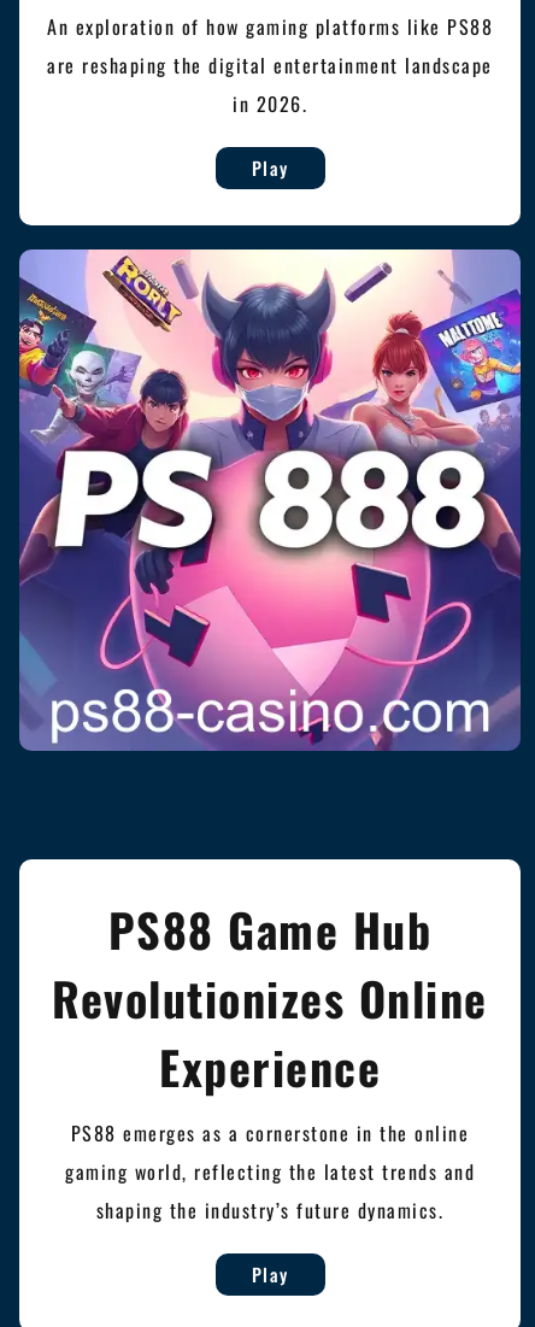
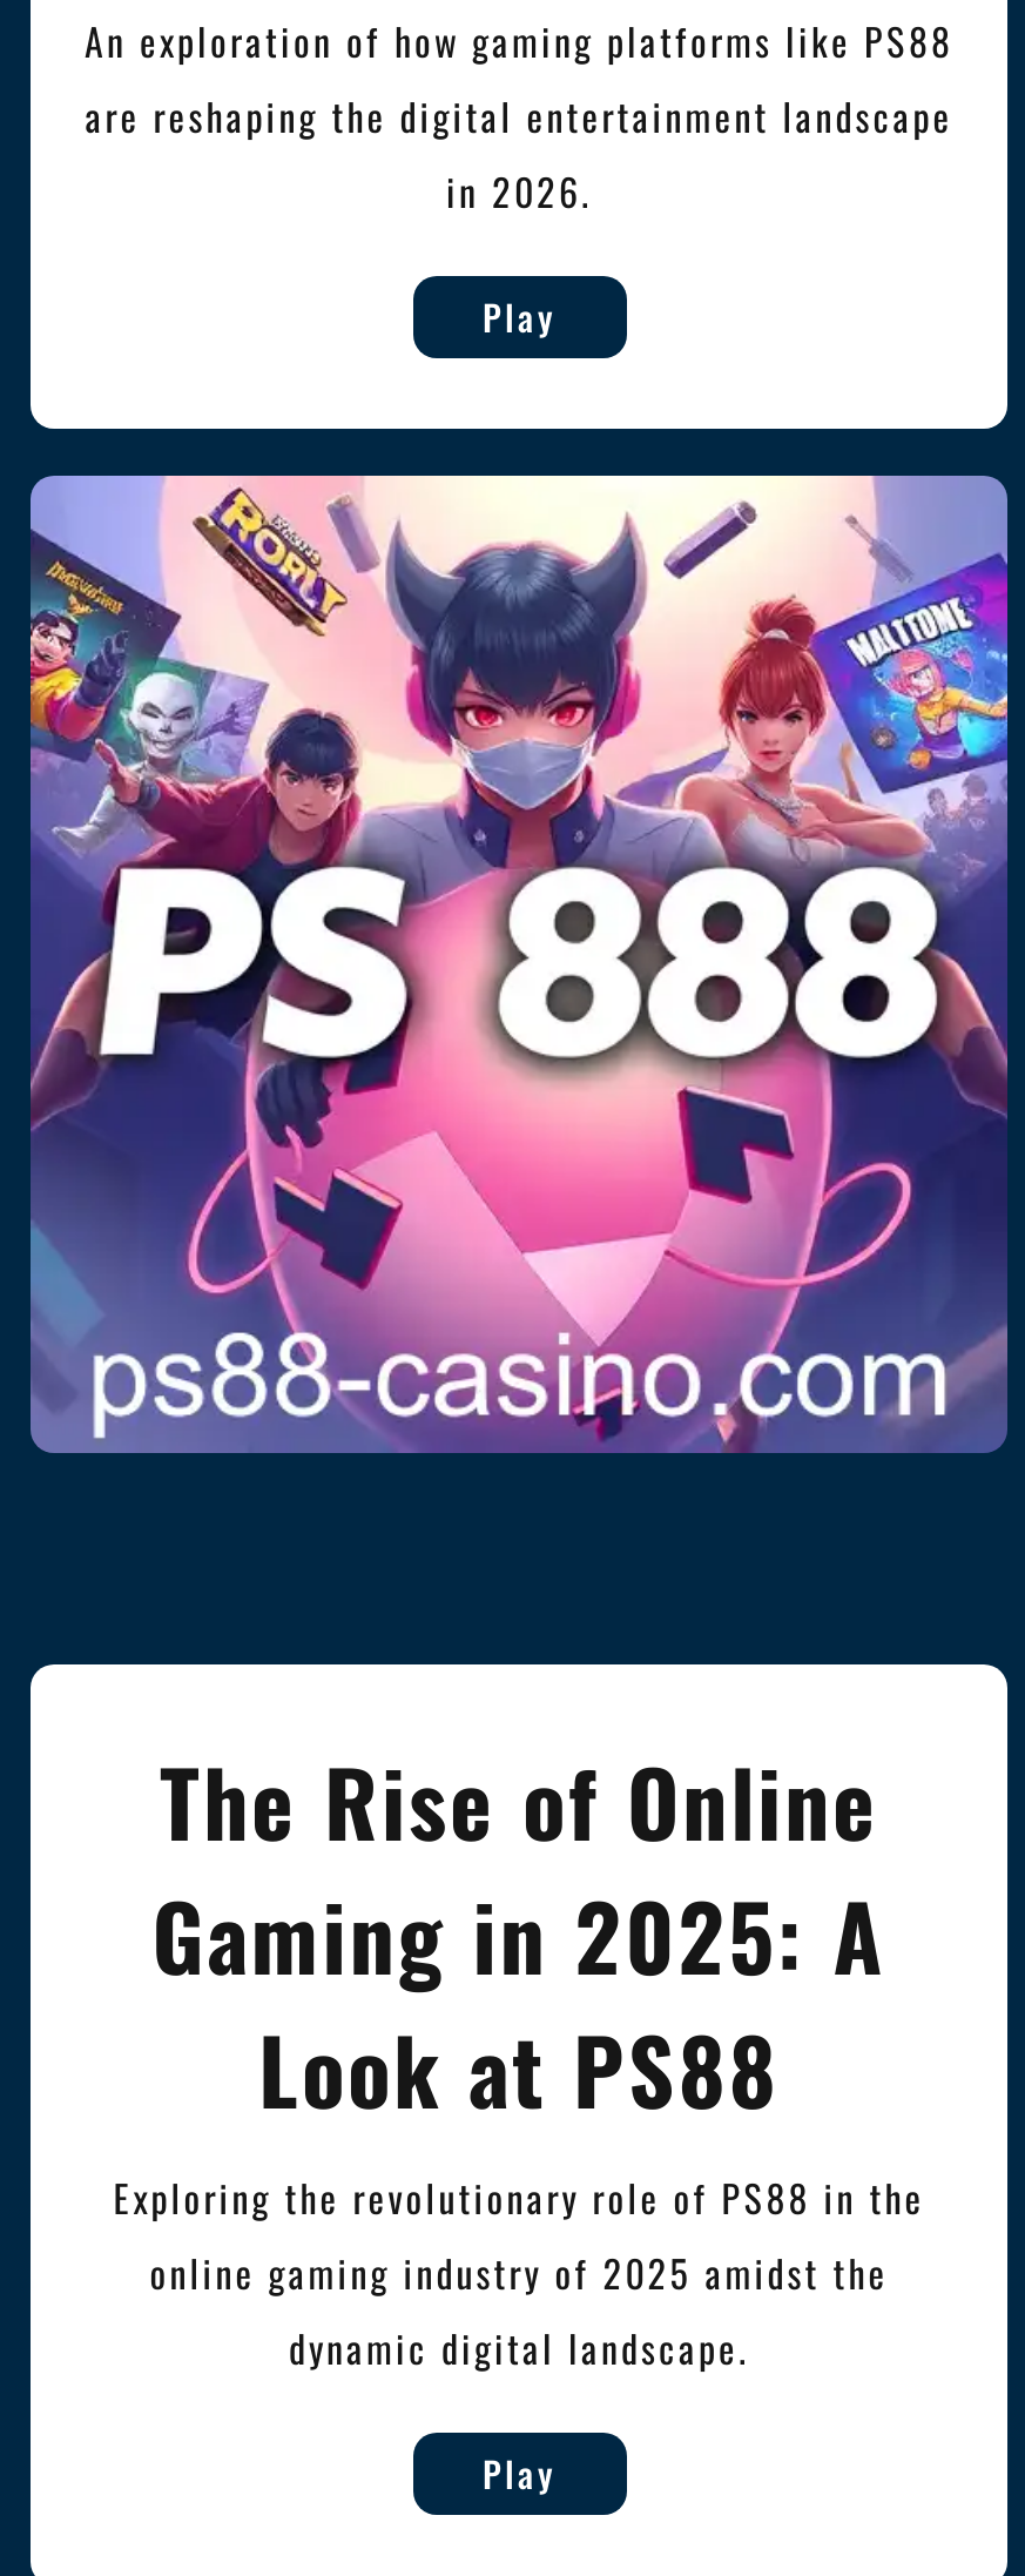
[52,896,488,1225] PS88 Game Hub | Revolutionizes Online | Experience | PS88 emerges as a cornerstone in the online | gaming world, reflecting the latest trends and | shaping the industry’s future dynamics. -> [113,1735,925,2376] The Rise of Online | Gaming in 2025: A | Look at PS88 | Exploring the revolutionary role of PS88 in the | online gaming industry of 2025 amidst the | dynamic digital landscape.

